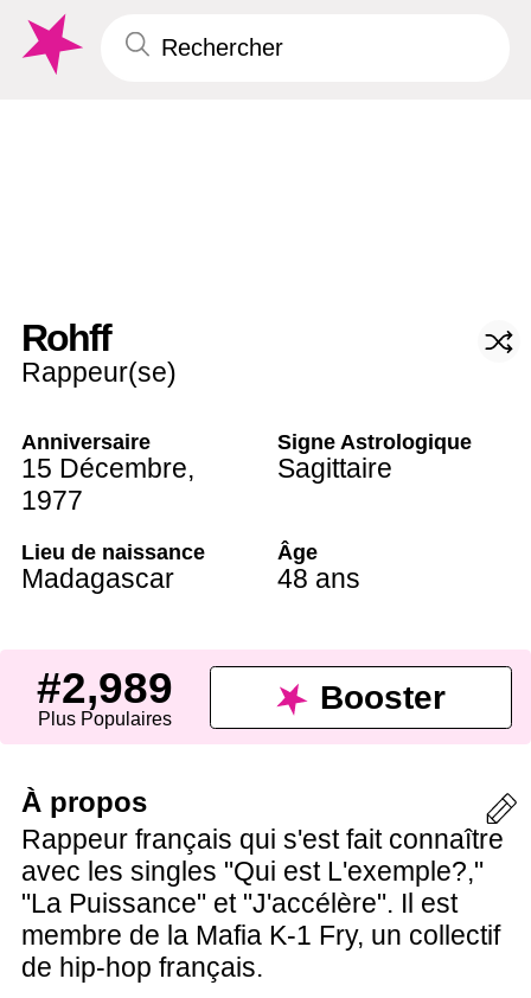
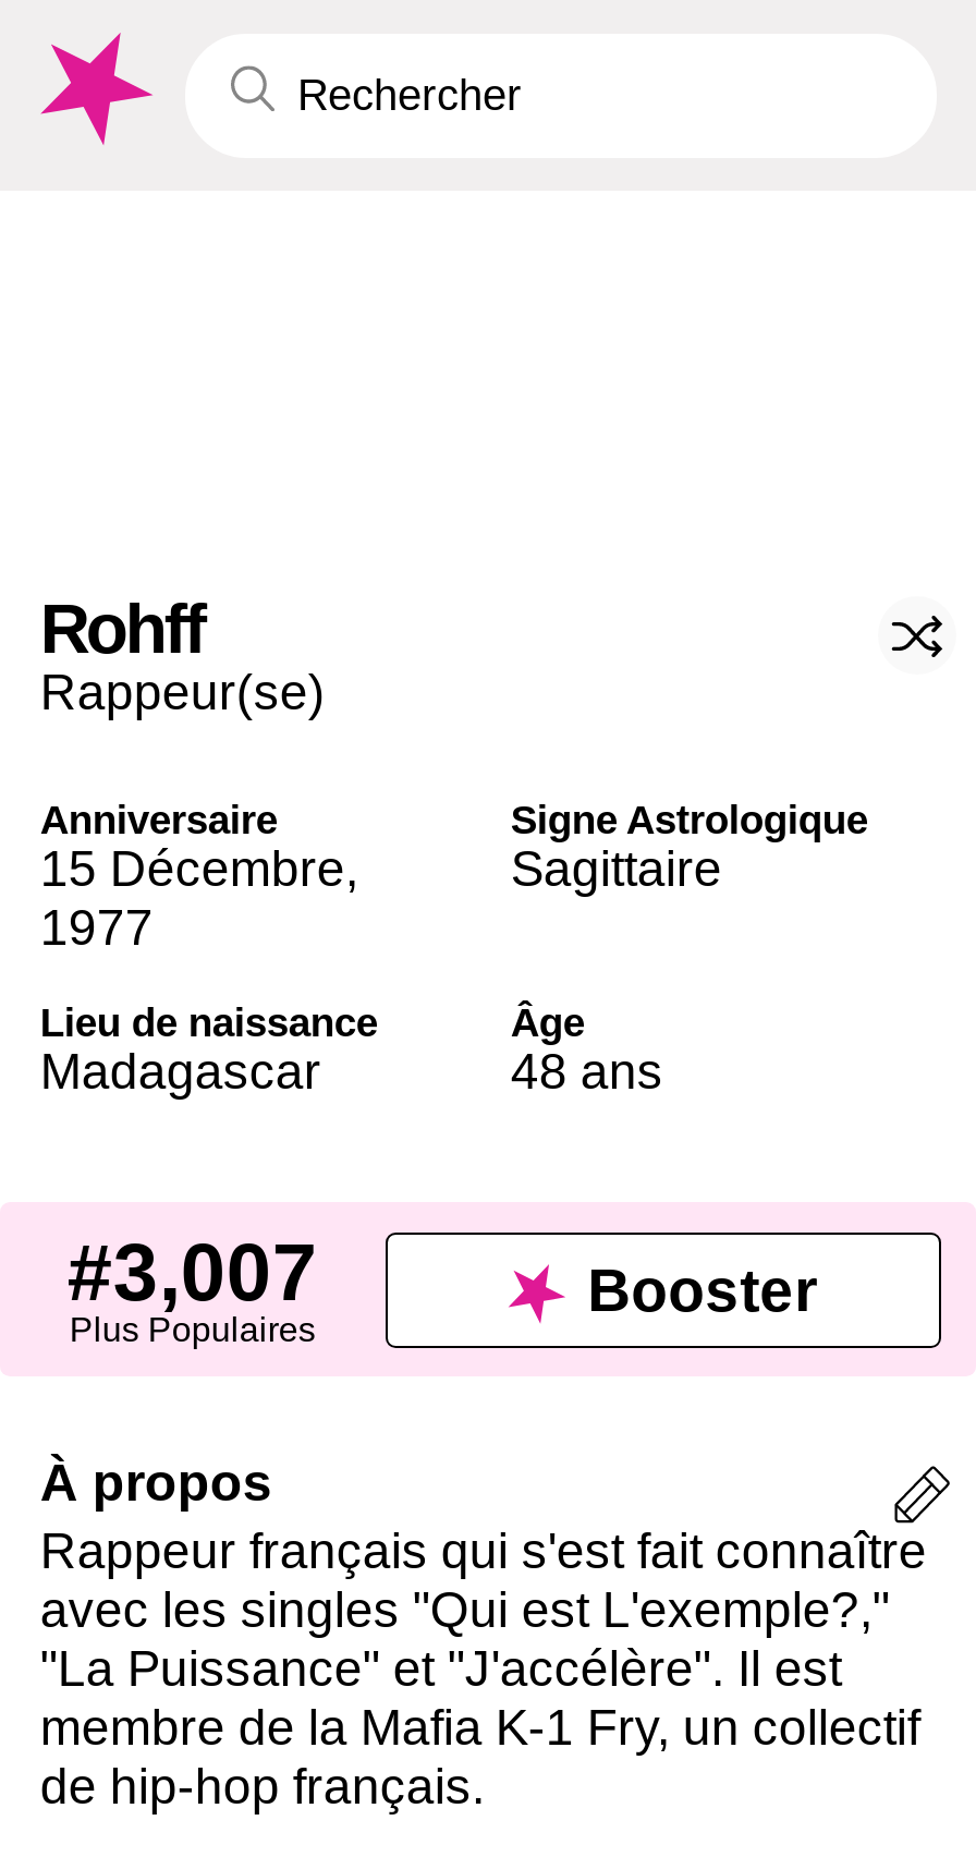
[37,663,173,712] #2,989 -> [67,1227,318,1316] #3,007

